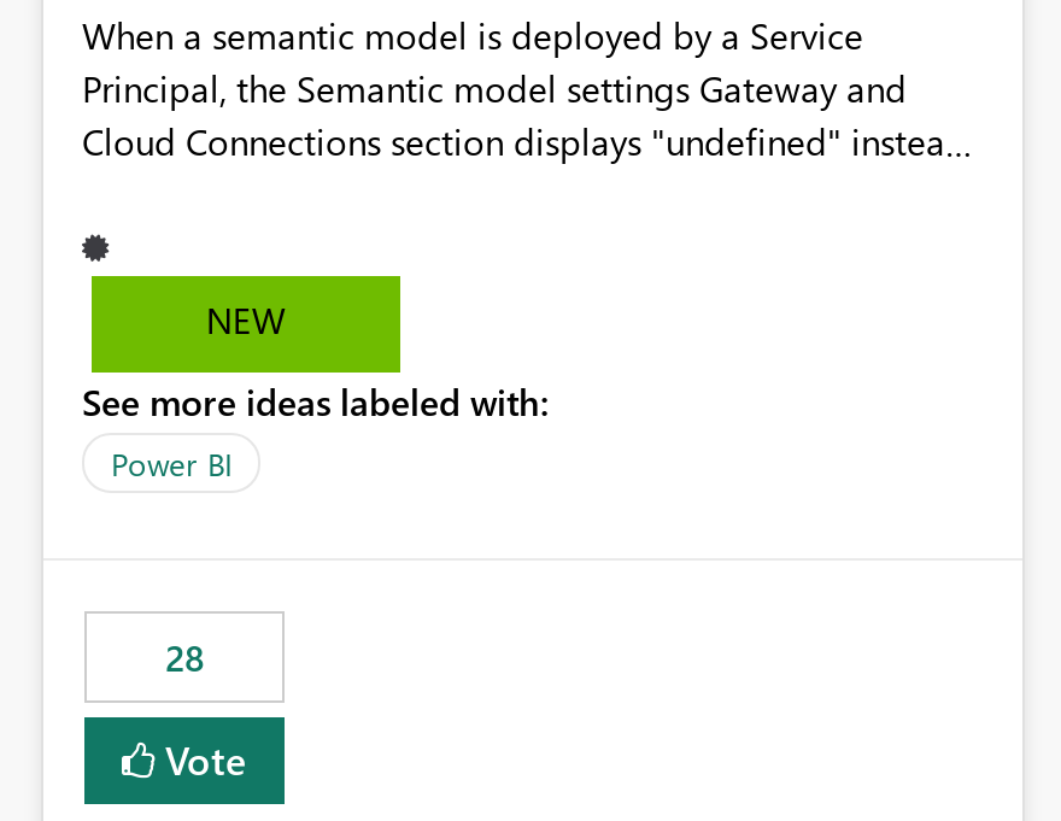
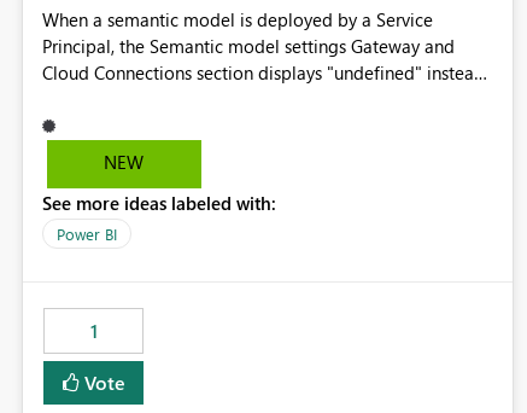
[165,634,204,682] 28 -> [90,319,97,343] 1

